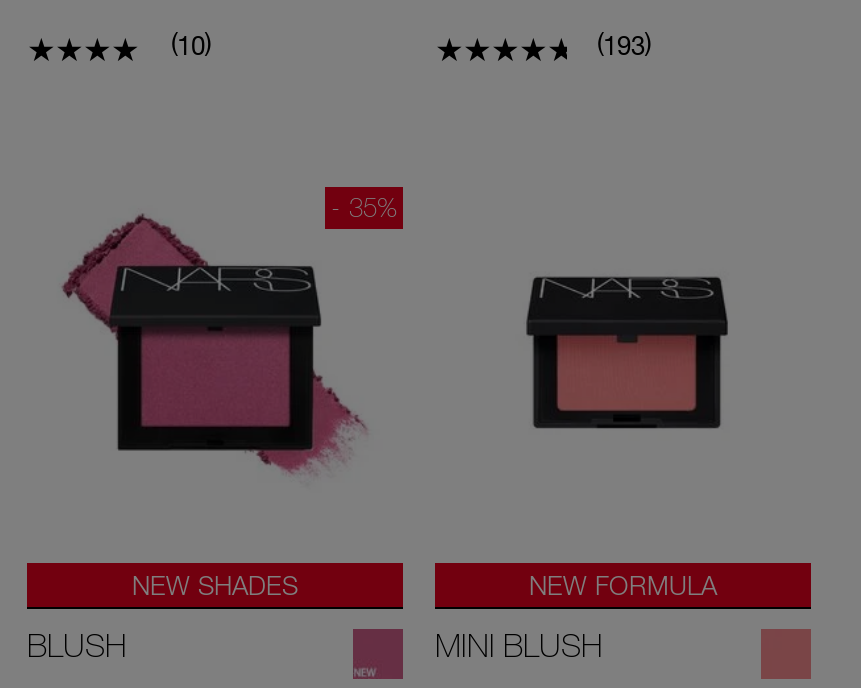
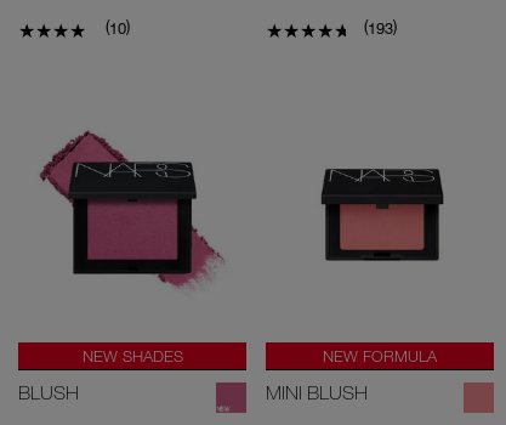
[331,191,397,223] - 35% -> none

